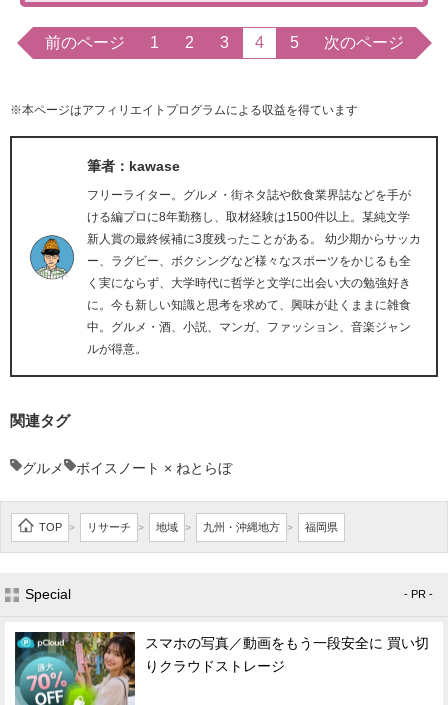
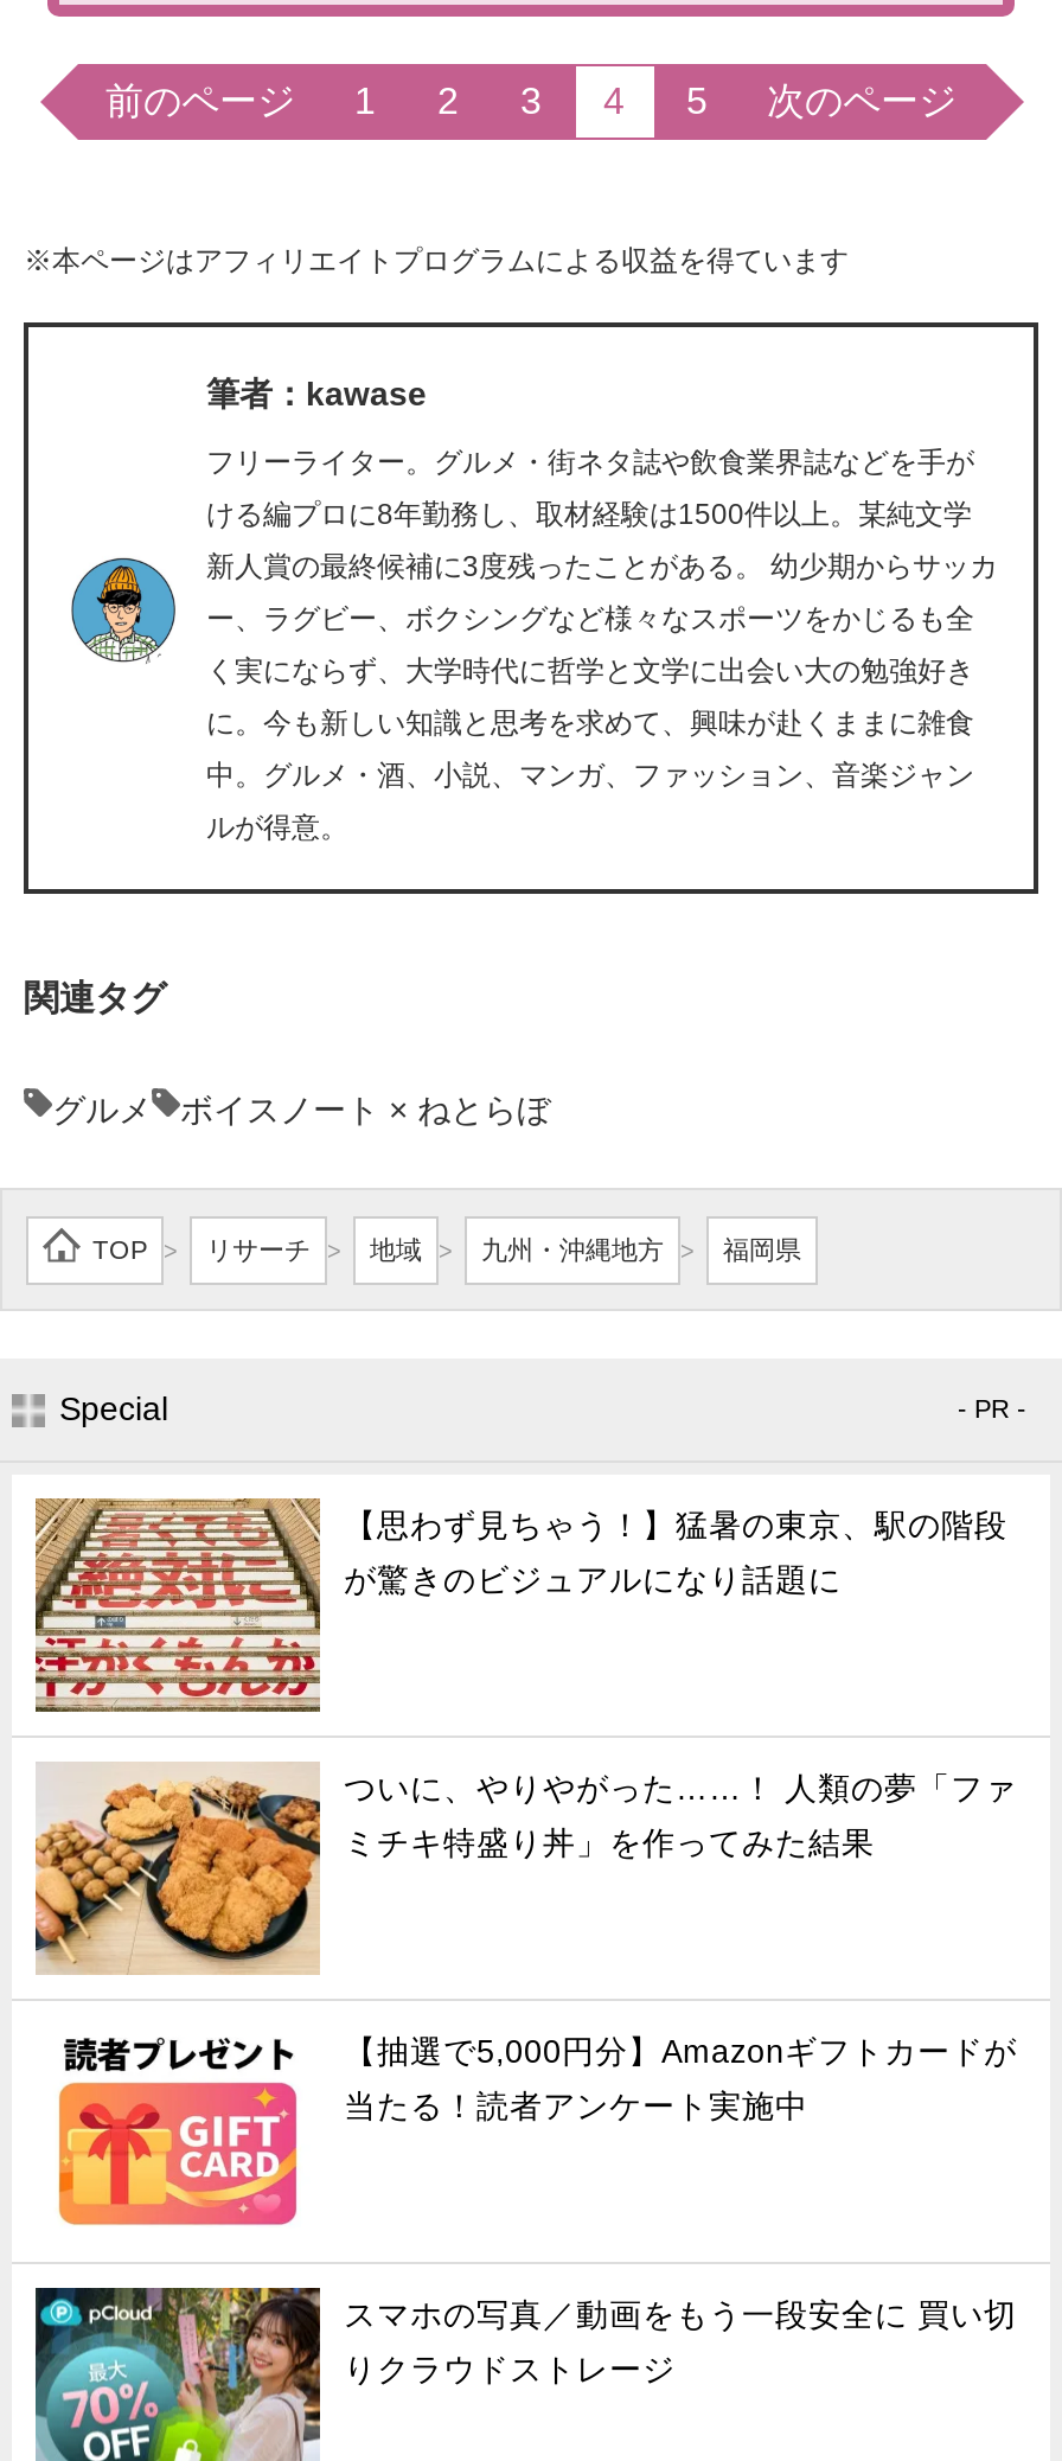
none -> [33,1496,1007,1714] [image] | 【思わず見ちゃう！】猛暑の東京、駅の階段 | が驚きのビジュアルになり話題に
none -> [33,1762,1017,1975] [image] | ついに、やりやがった……！ 人類の夢「ファ | ミチキ特盛り丼」を作ってみた結果
none -> [36,2020,1017,2226] [image] | 【抽選で5,000円分】Amazonギフトカードが | 当たる！読者アンケート実施中

